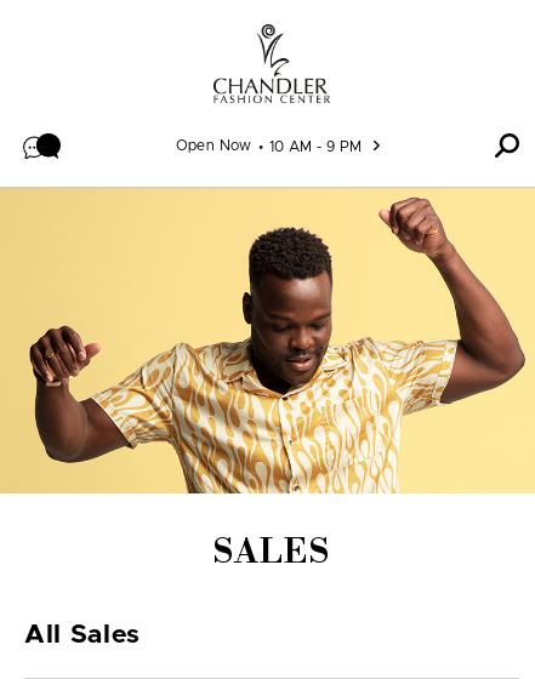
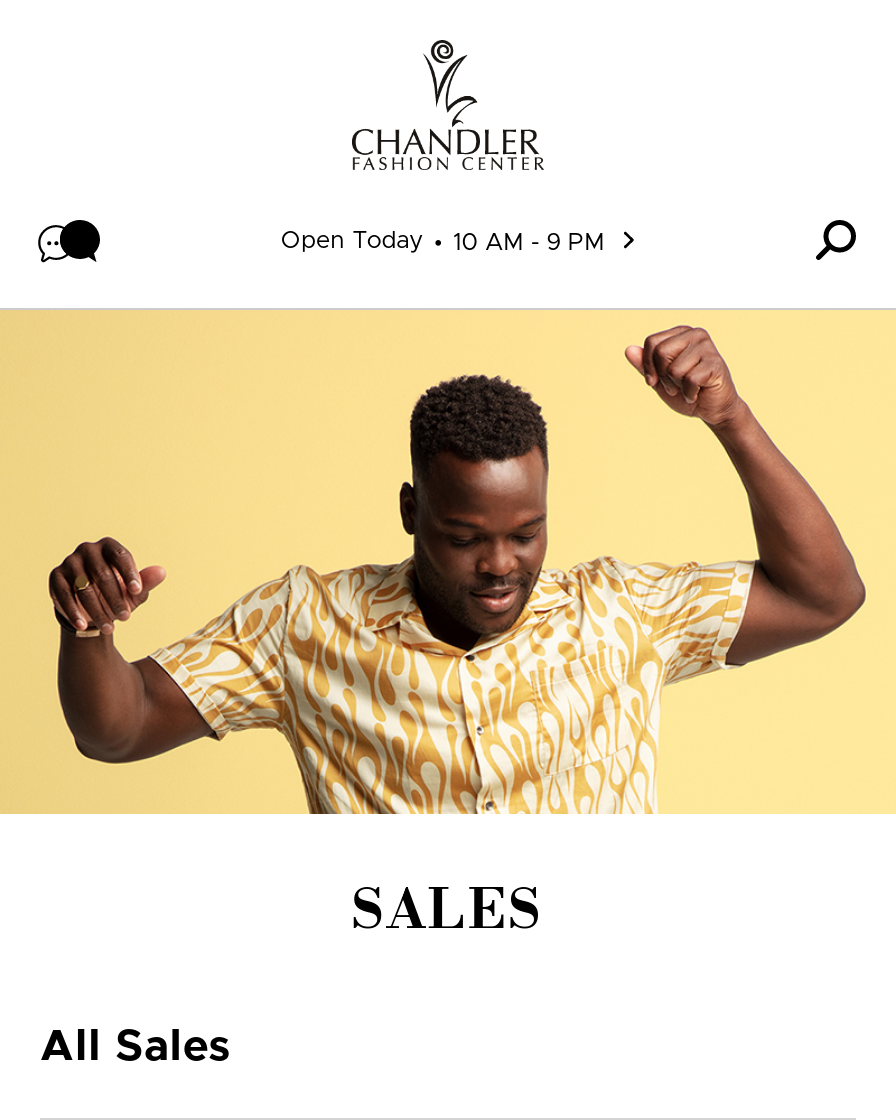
[176,138,252,152] Open Now -> [281,227,424,251] Open Today

